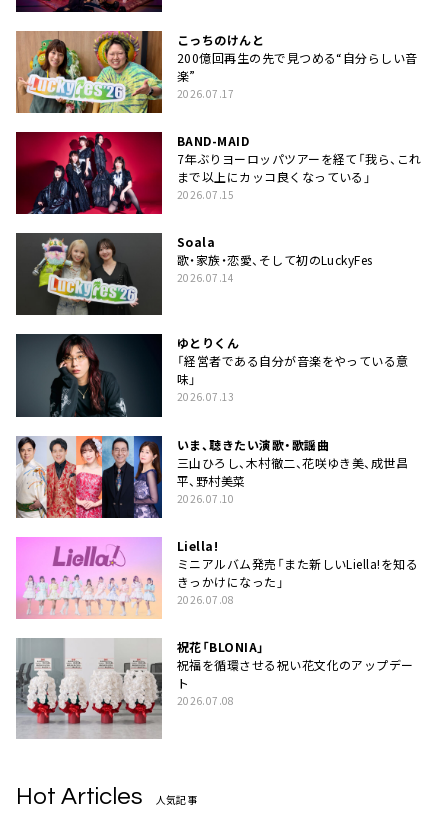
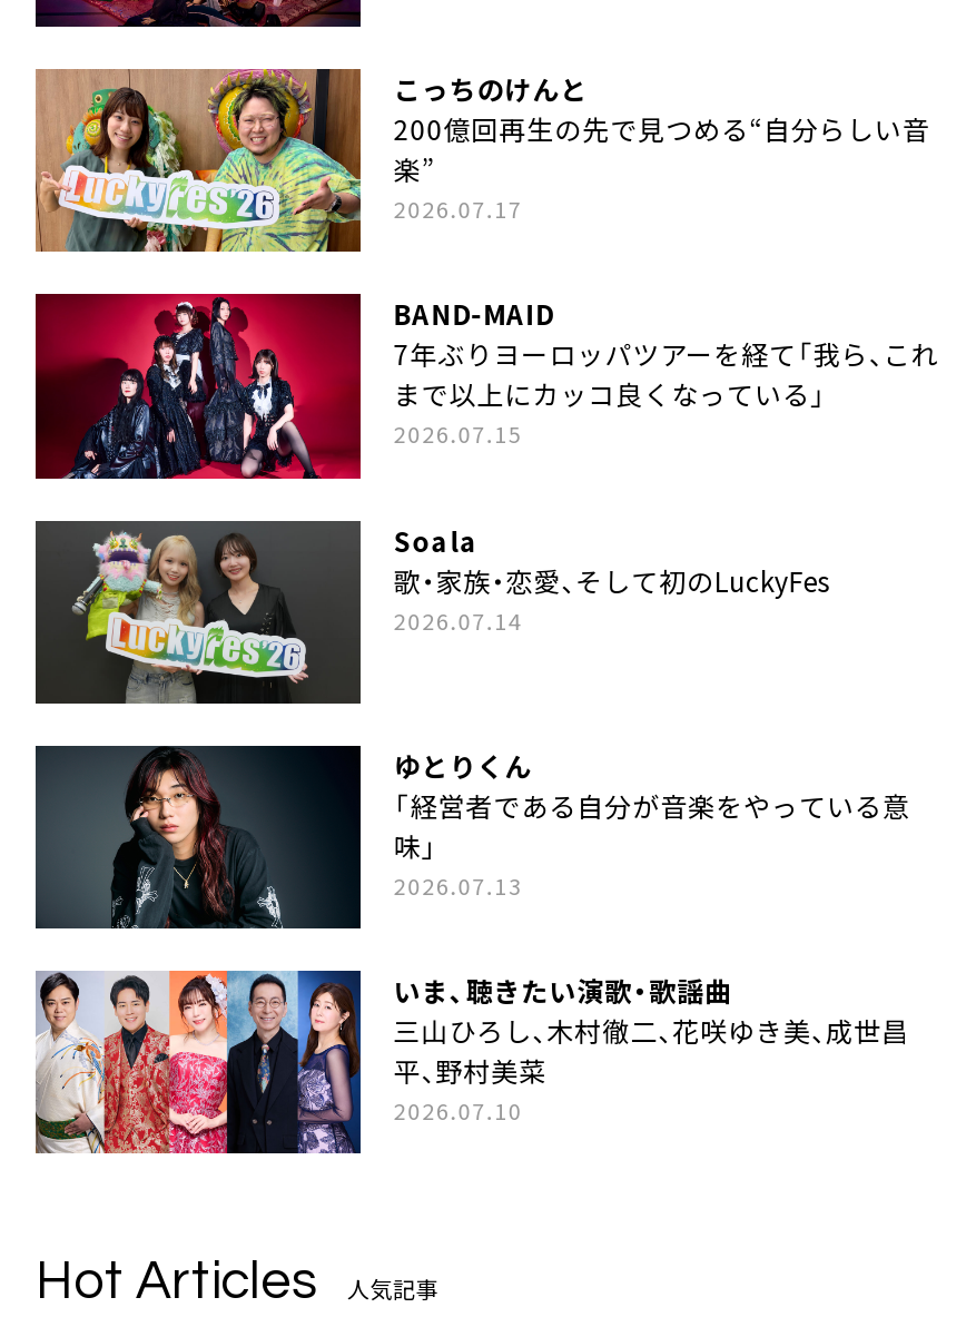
[15,536,418,708] [image] | Liella! | ミニアルバム発売「また新しいLiella!を知る | きっかけになった」 | 2026.07.08 | 祝花「BLONIA」 | 祝福を循環させる祝い花文化のアップデー | ト | 2026.07.08 -> none
[16,637,162,739] [image] -> none

